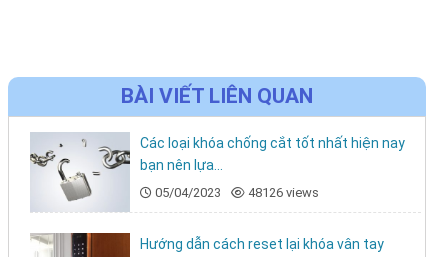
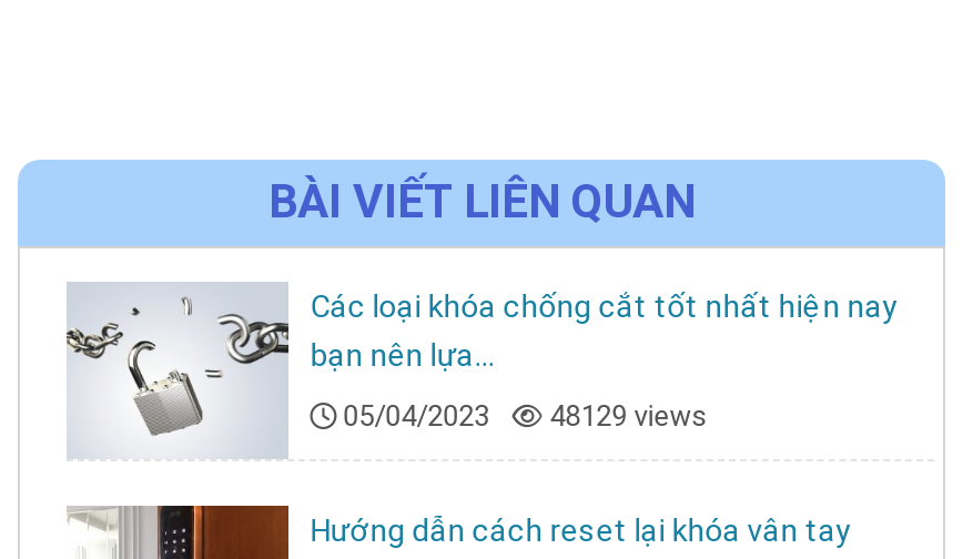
[155,185,319,200] 05/04/2023 48126 views -> [343,400,707,433] 05/04/2023 48129 views

